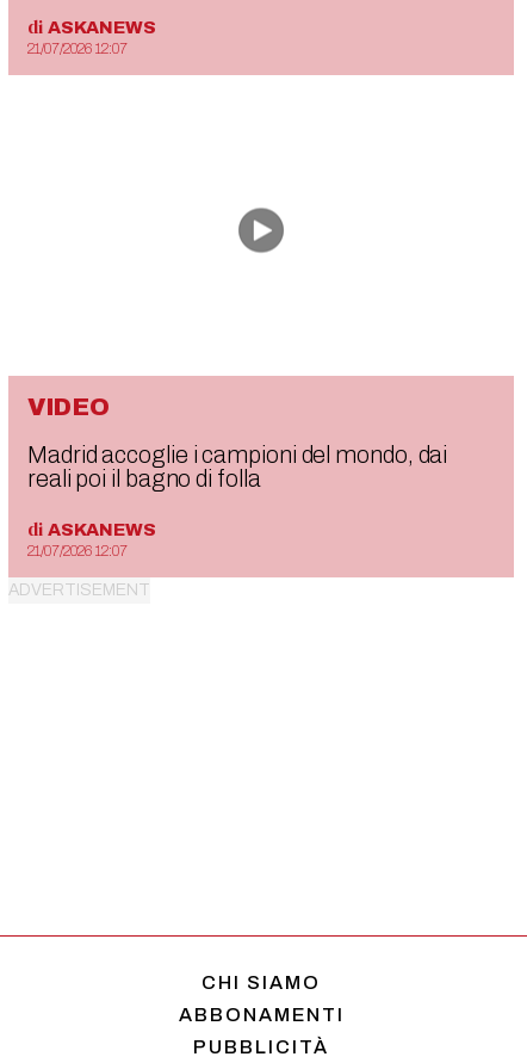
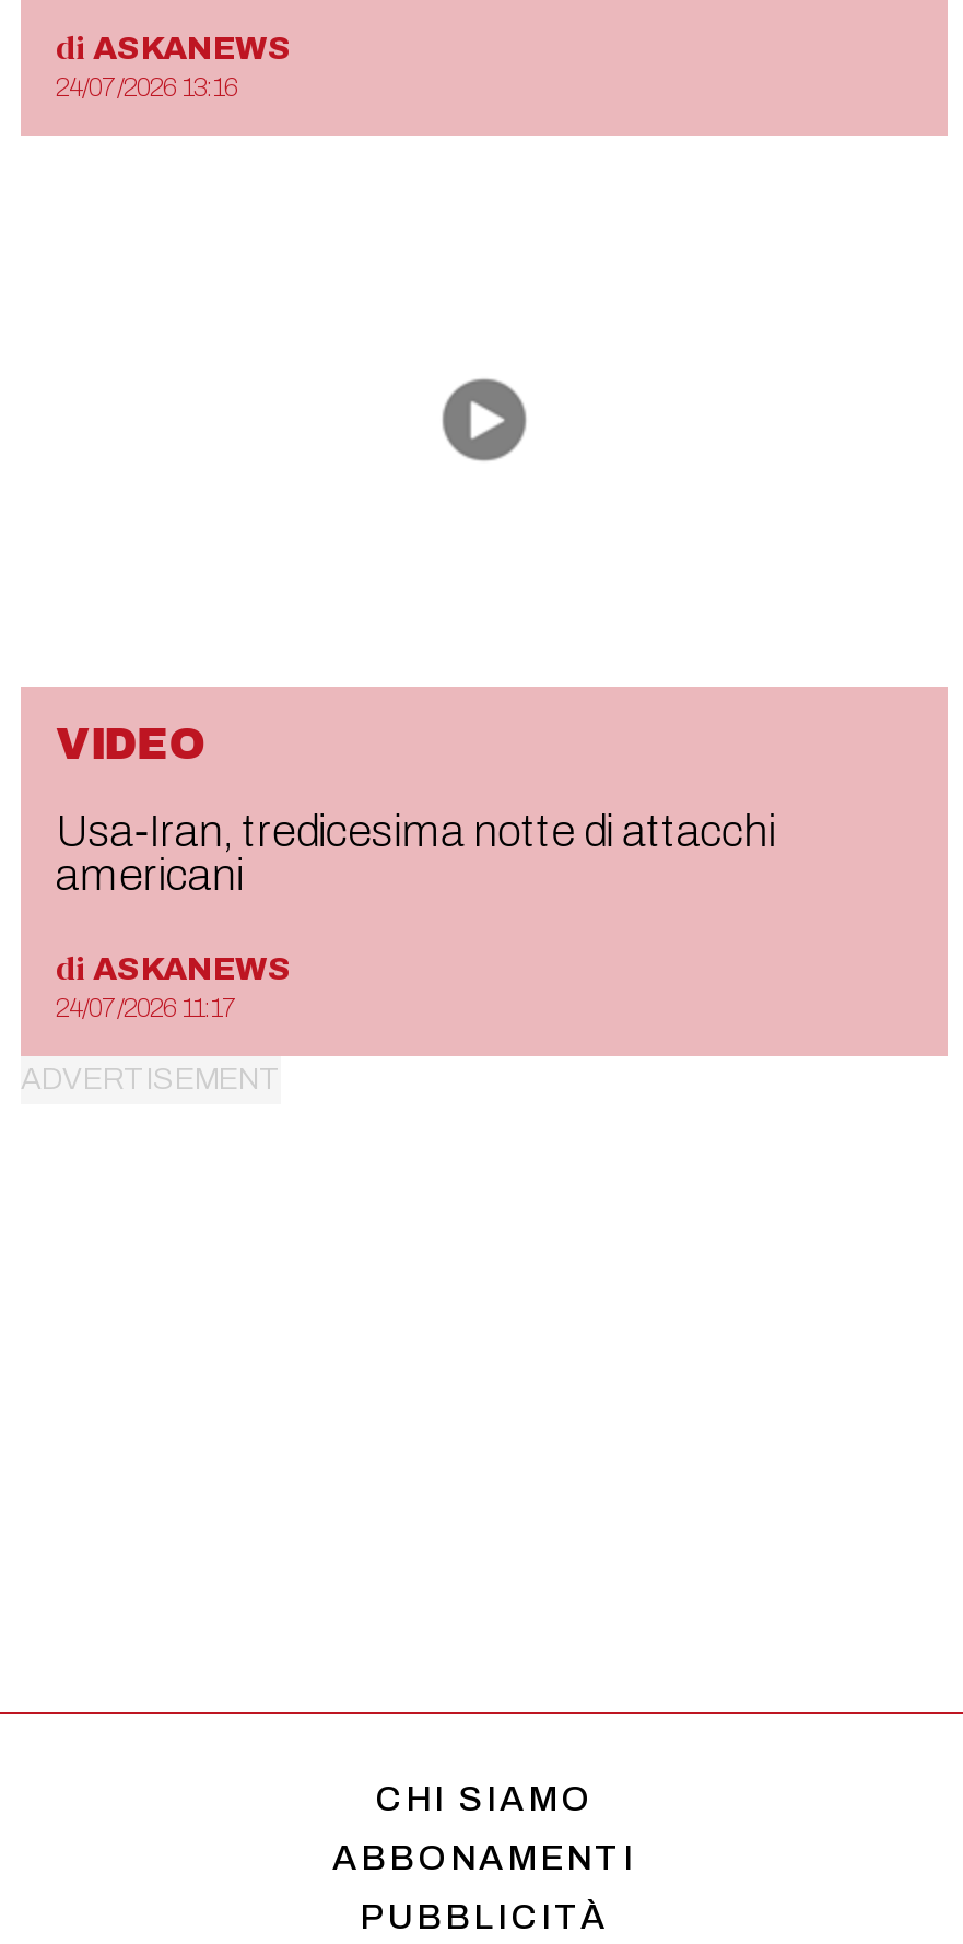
[27,41,128,57] 21/07/2026 12:07 -> [56,71,237,102] 24/07/2026 13:16
[27,441,447,492] Madrid accoglie i campioni del mondo, dai | reali poi il bagno di folla -> [56,806,776,898] Usa-Iran, tredicesima notte di attacchi | americani
[27,543,128,560] 21/07/2026 12:07 -> [56,992,237,1022] 24/07/2026 11:17

